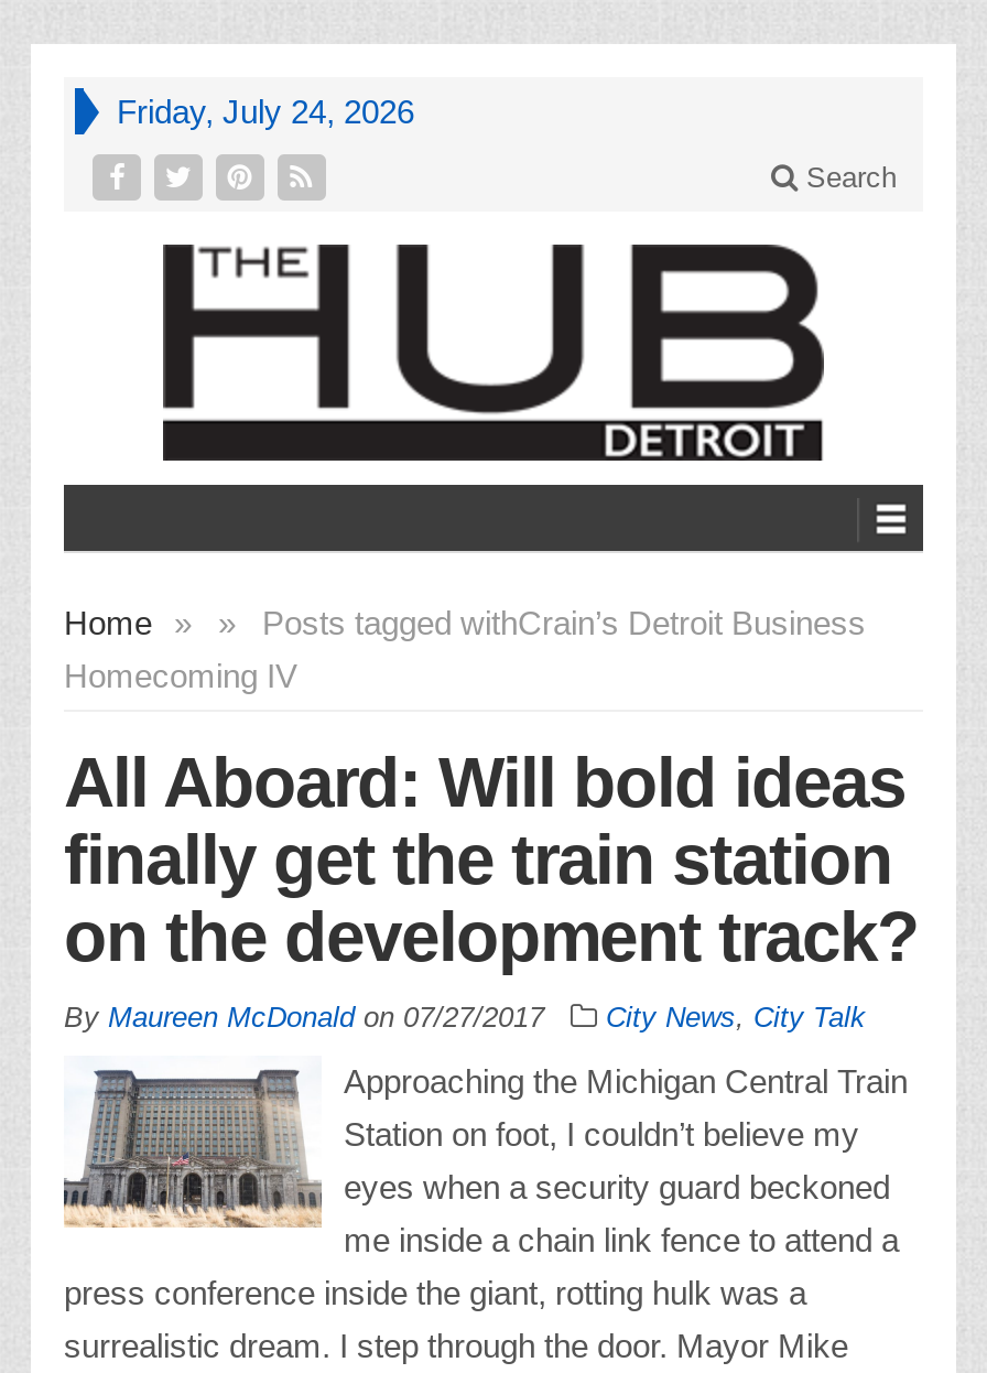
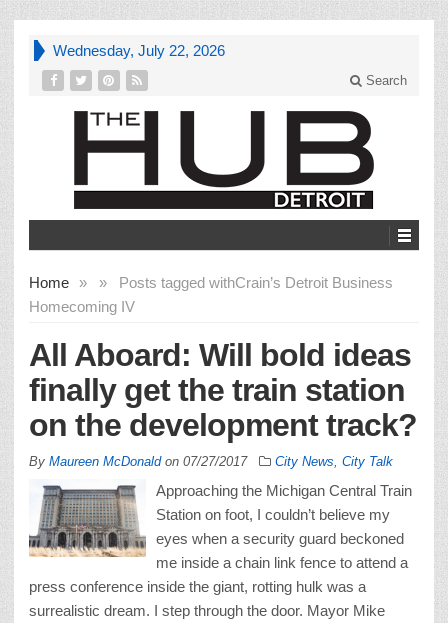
[117,93,414,130] Friday, July 24, 2026 -> [53,42,225,59] Wednesday, July 22, 2026

